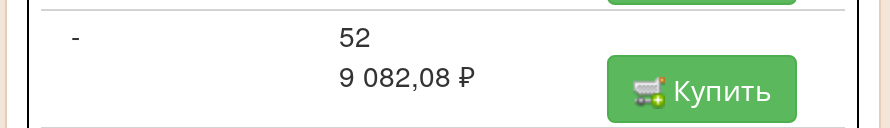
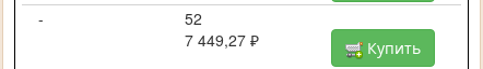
[339,55,475,95] 9 082,08 ₽ -> [185,29,259,51] 7 449,27 ₽

